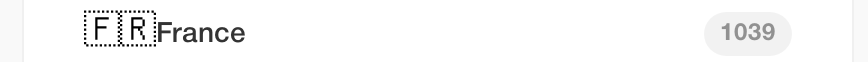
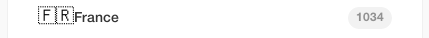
[720,22,776,44] 1039 -> [356,12,384,23] 1034

